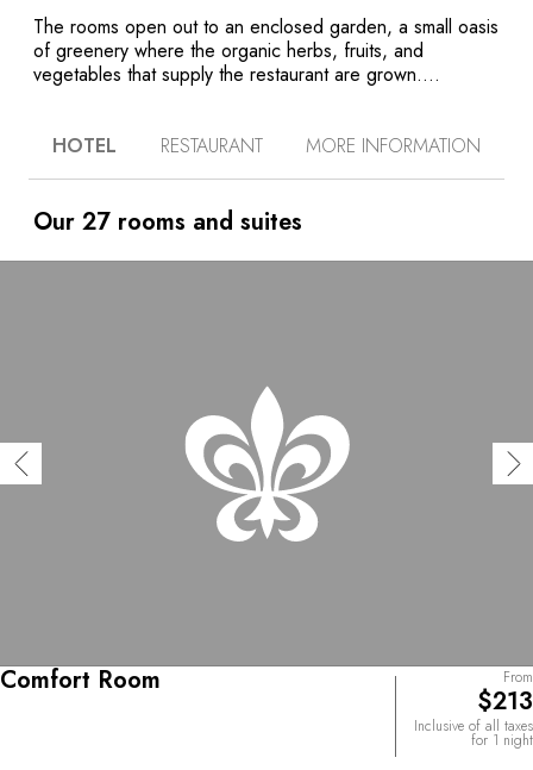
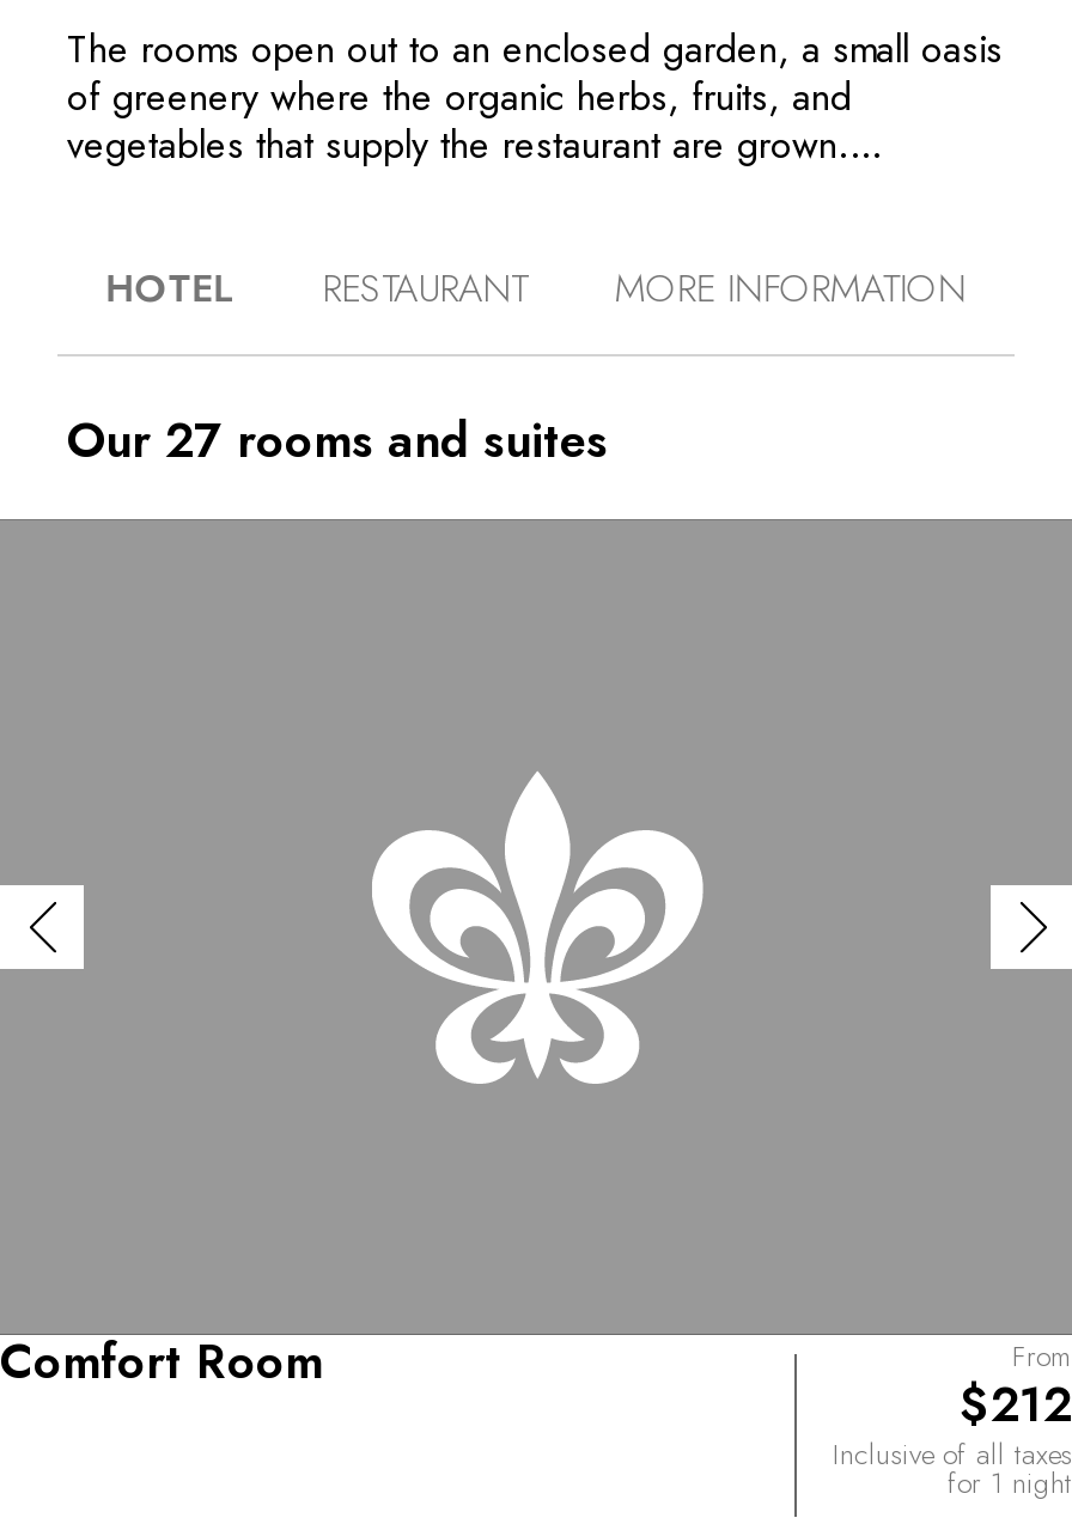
[477,684,533,719] $213 -> [960,1371,1072,1440] $212

